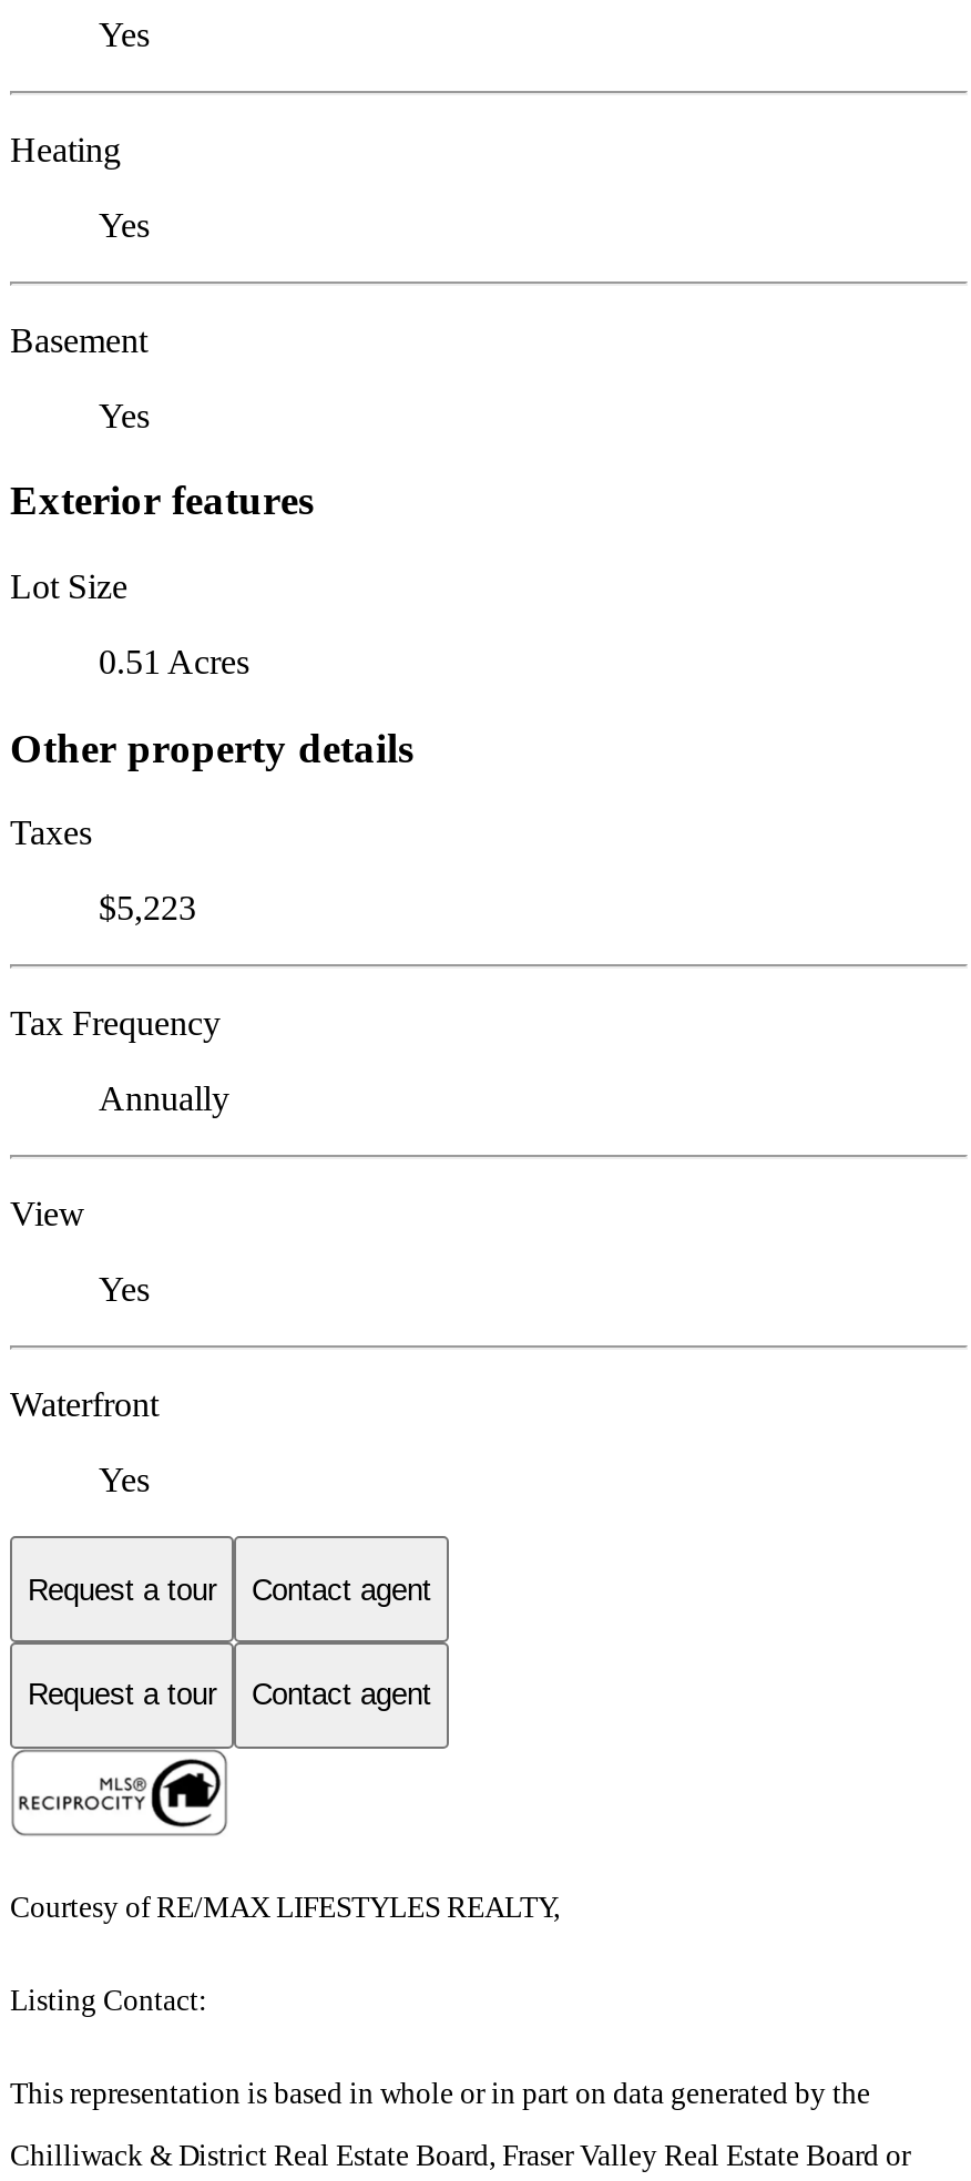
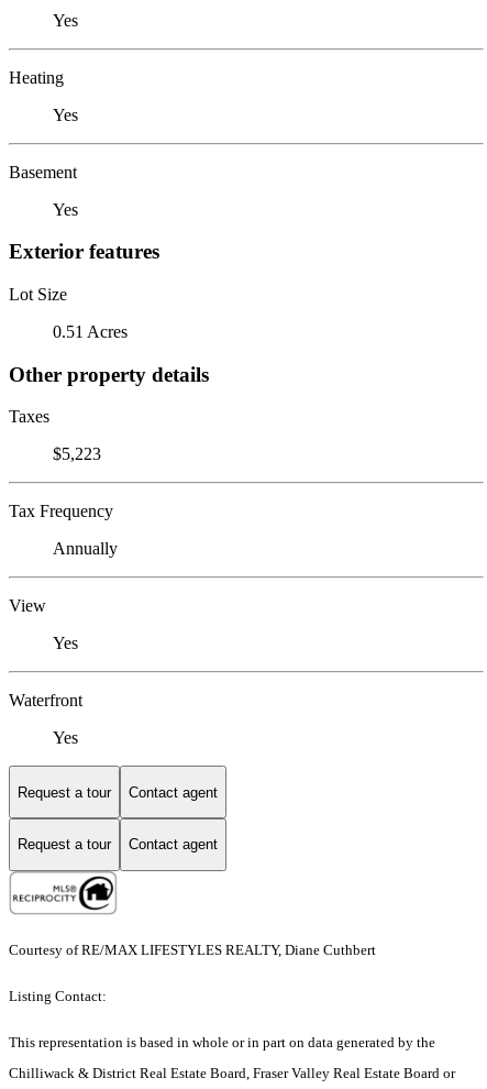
[10,1890,560,1923] Courtesy of RE/MAX LIFESTYLES REALTY, -> [9,941,376,958] Courtesy of RE/MAX LIFESTYLES REALTY, Diane Cuthbert

